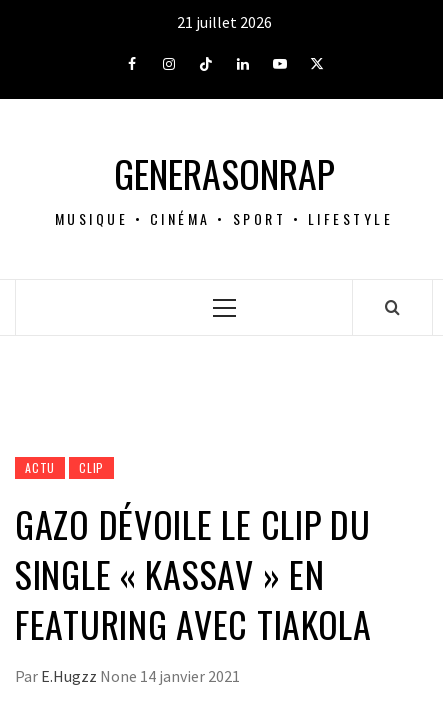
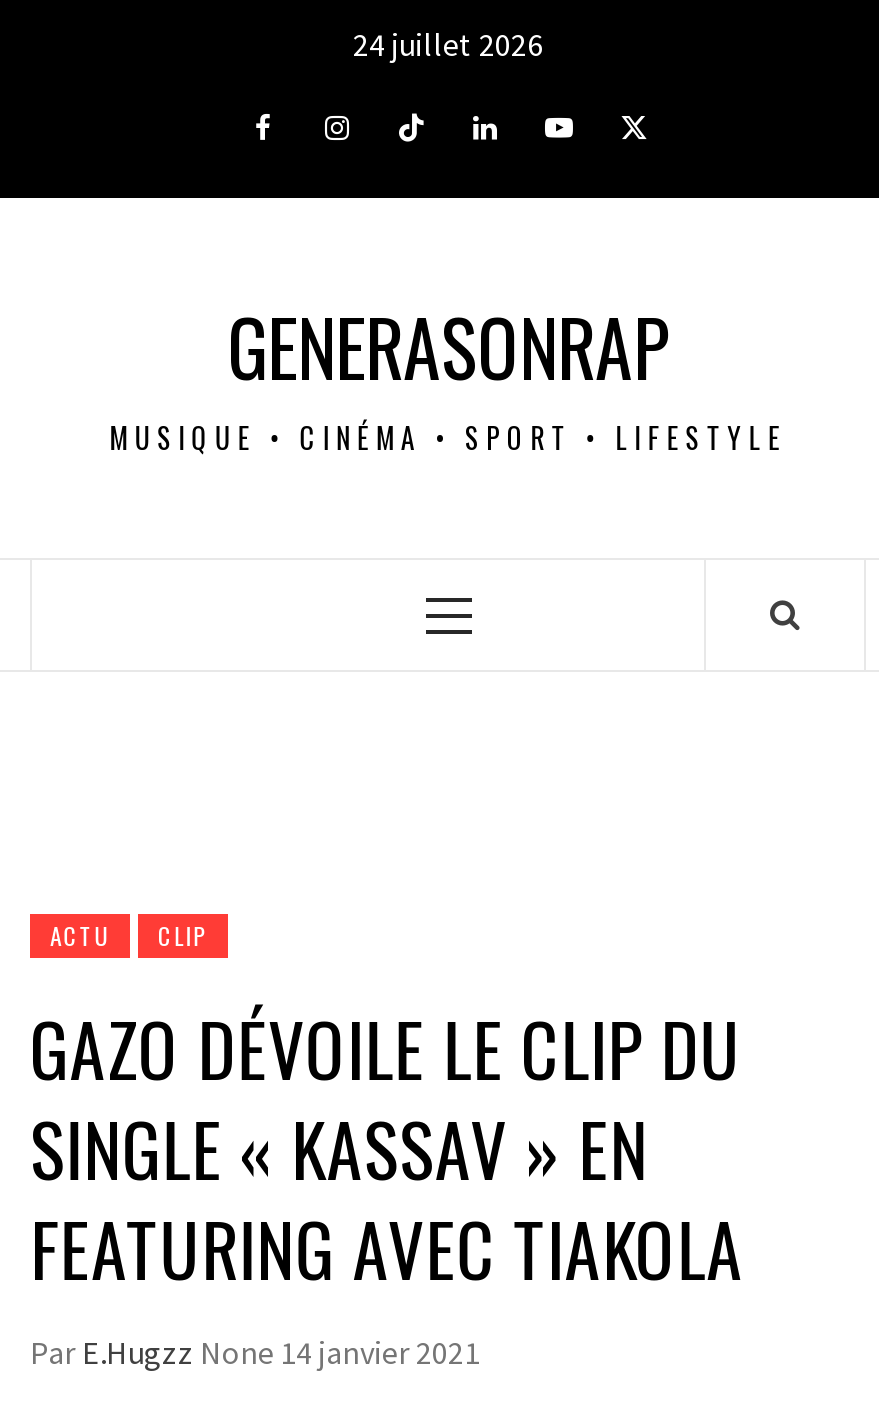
[176,12,271,32] 21 juillet 2026 -> [353,24,543,64] 24 juillet 2026

